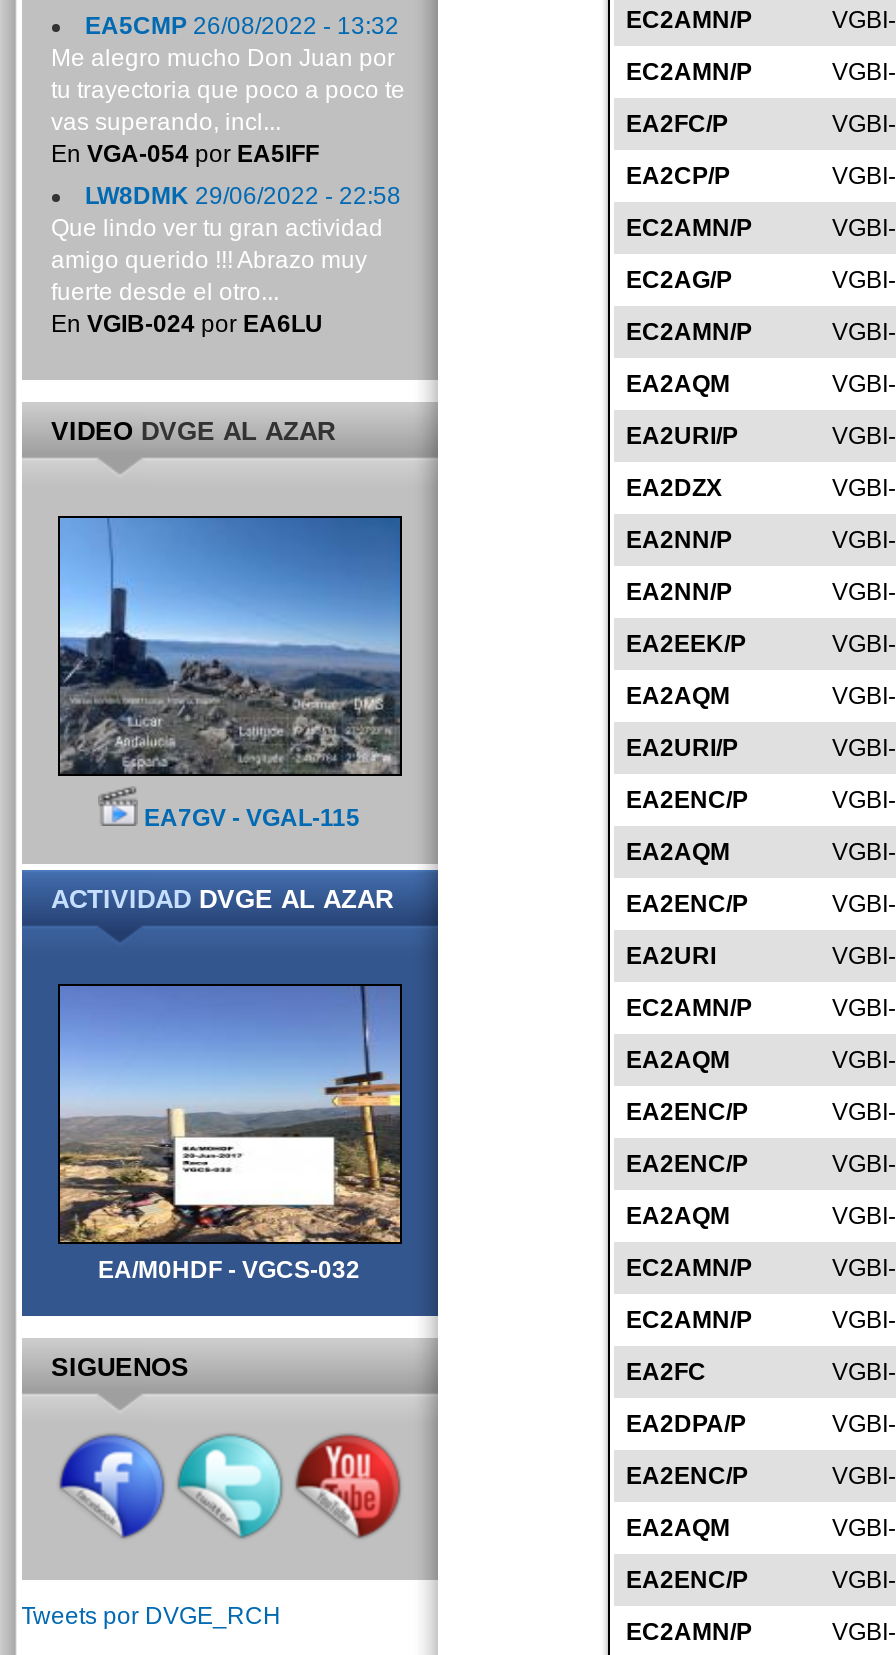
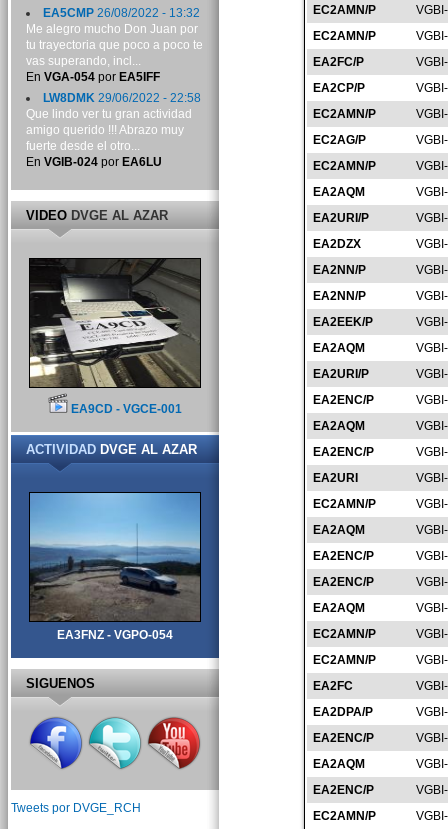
[58,516,402,832] [image] | EA7GV - VGAL-115 -> [29,258,201,416] [image] | EA9CD - VGCE-001
[58,986,402,1284] [image] | EA/M0HDF - VGCS-032 -> [29,493,201,642] [image] | EA3FNZ - VGPO-054

